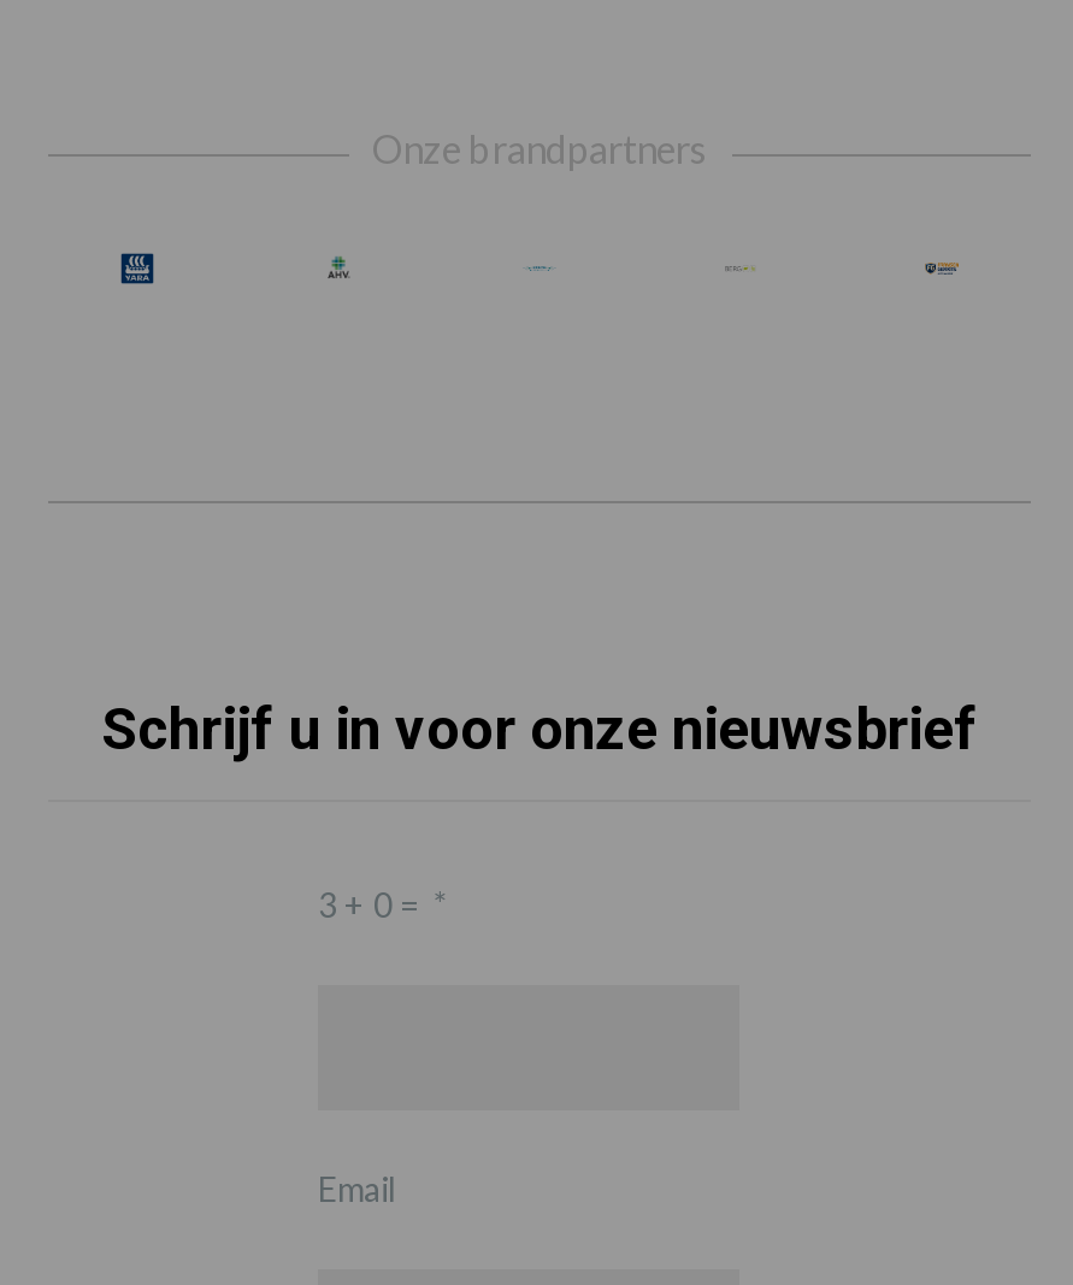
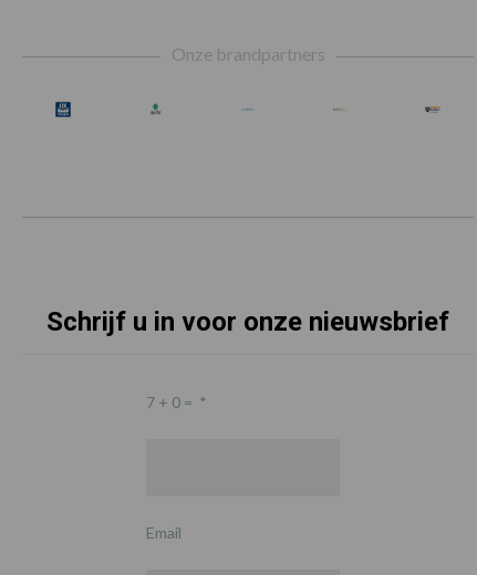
[318,885,450,926] 3 + 0 = * -> [146,392,207,411] 7 + 0 = *

